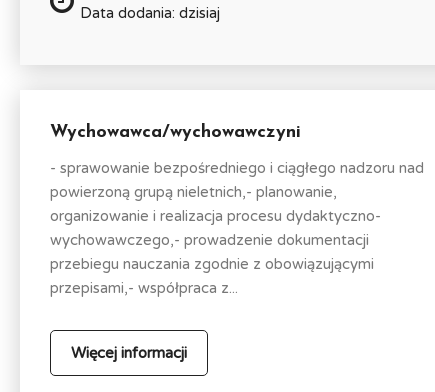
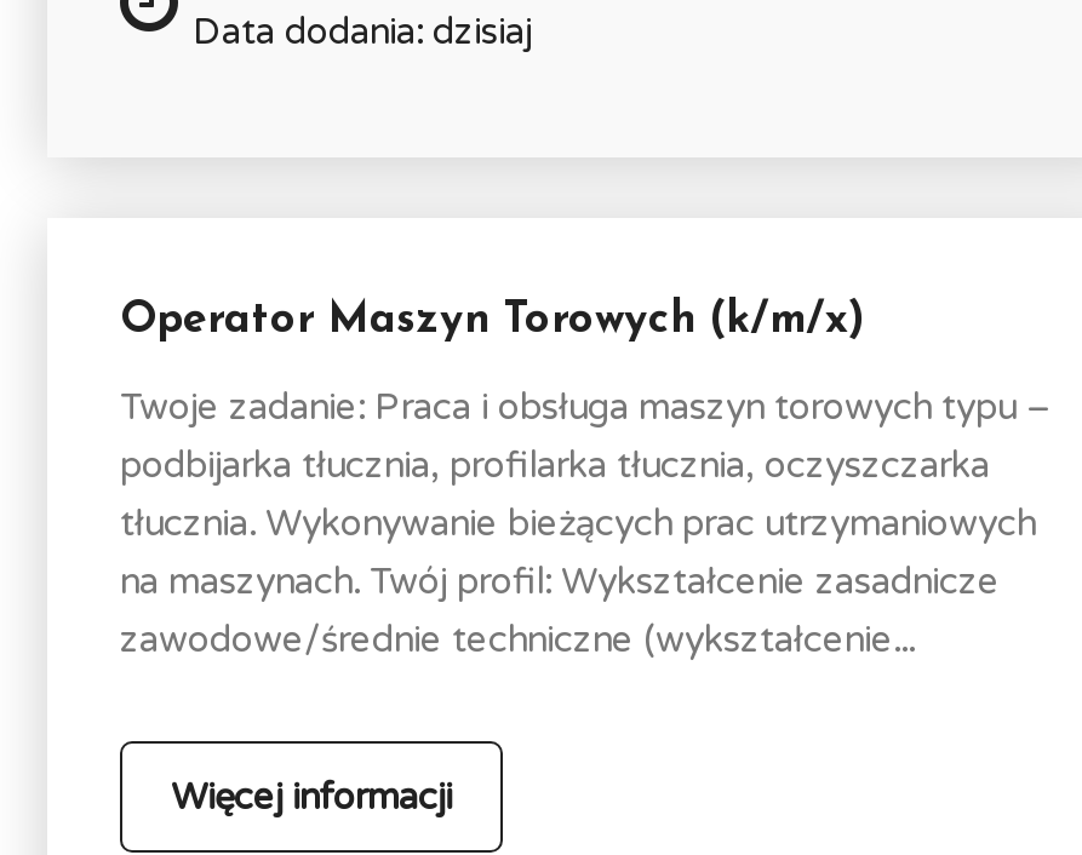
[50,123,301,142] Wychowawca/wychowawczyni -> [120,298,864,344] Operator Maszyn Torowych (k/m/x)
[50,159,424,297] - sprawowanie bezpośredniego i ciągłego nadzoru nad | powierzoną grupą nieletnich,- planowanie, | organizowanie i realizacja procesu dydaktyczno- | wychowawczego,- prowadzenie dokumentacji | przebiegu nauczania zgodnie z obowiązującymi | przepisami,- współpraca z... -> [120,384,1050,661] Twoje zadanie: Praca i obsługa maszyn torowych typu – | podbijarka tłucznia, profilarka tłucznia, oczyszczarka | tłucznia. Wykonywanie bieżących prac utrzymaniowych | na maszynach. Twój profil: Wykształcenie zasadnicze | zawodowe/średnie techniczne (wykształcenie...

